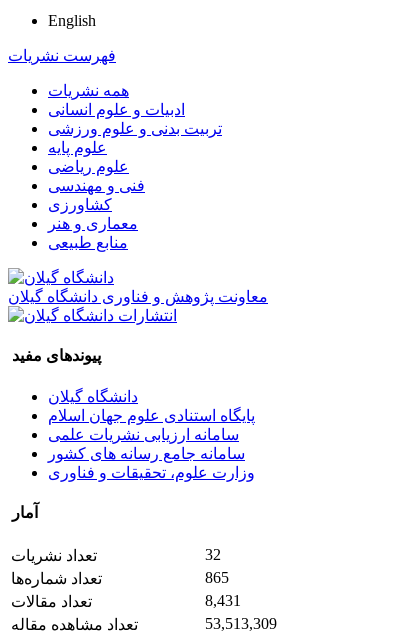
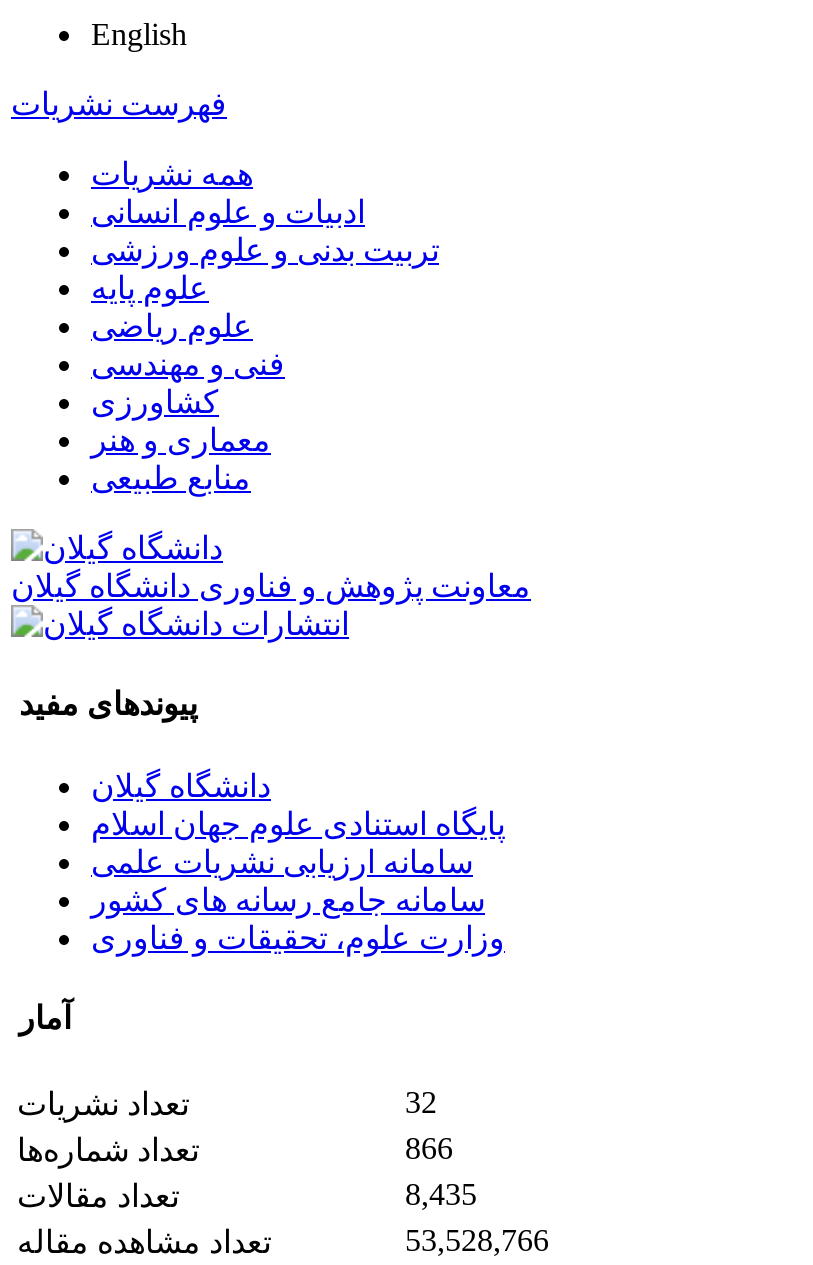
[205,569,229,586] 865 -> [405,1131,453,1165] 866
[205,592,241,609] 8,431 -> [405,1177,477,1211] 8,435
[205,615,277,632] 53,513,309 -> [405,1223,549,1257] 53,528,766

